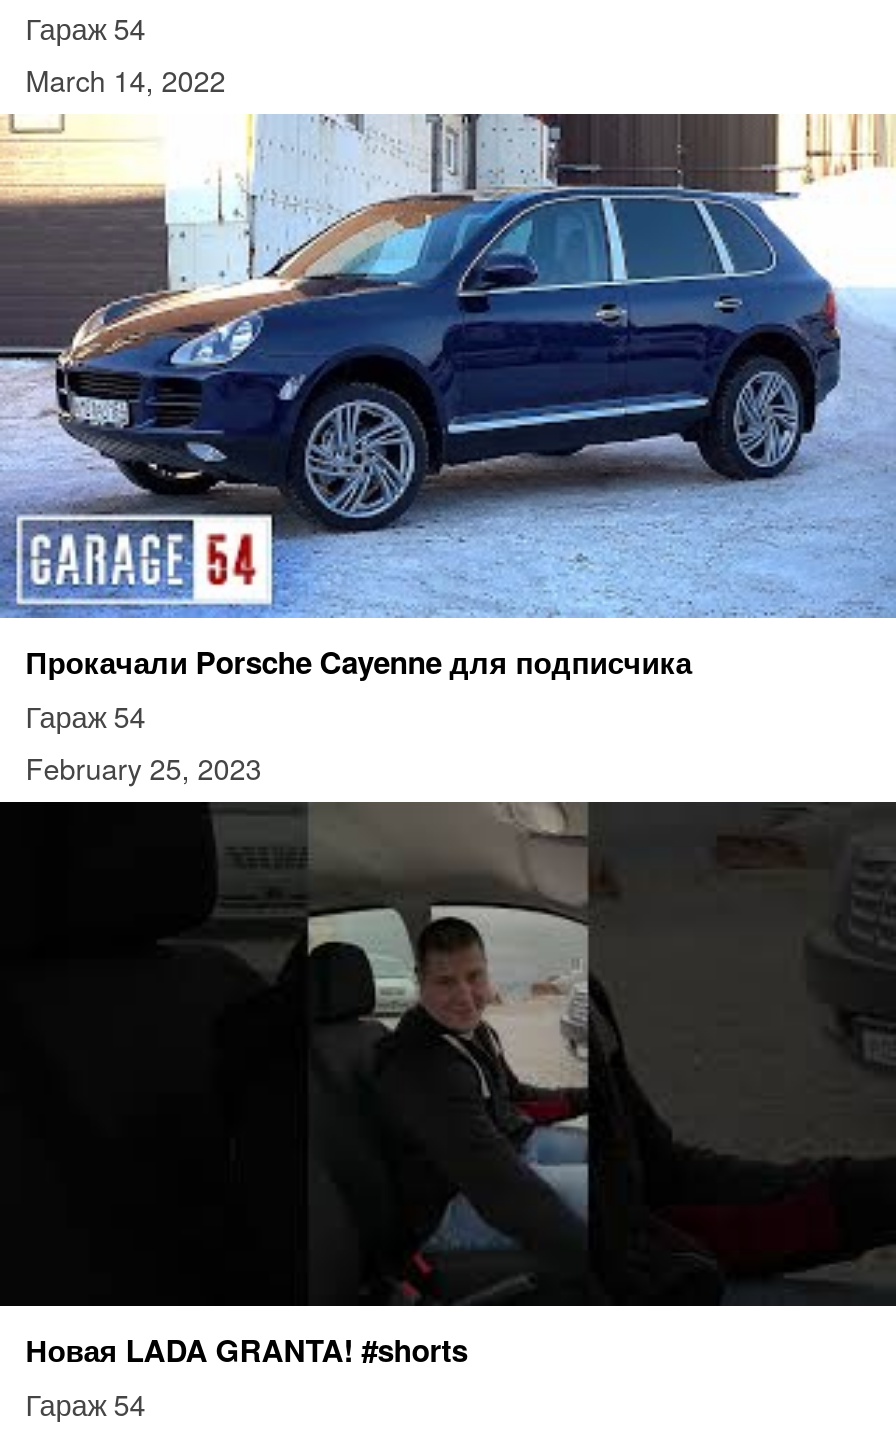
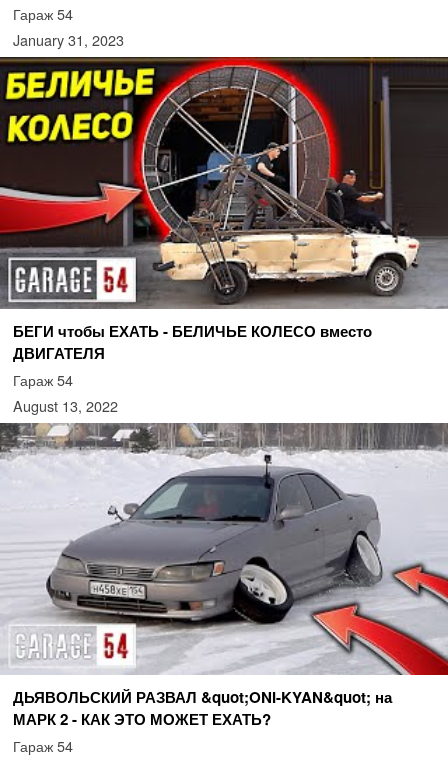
[26,59,226,101] March 14, 2022 -> [13,29,124,50] January 31, 2023
[6,112,890,684] [image] | Прокачали Porsche Cayenne для подписчика -> [3,56,445,364] [image] | БЕГИ чтобы ЕХАТЬ - БЕЛИЧЬЕ КОЛЕСО вместо | ДВИГАТЕЛЯ
[26,746,262,788] February 25, 2023 -> [13,395,118,416] August 13, 2022
[6,804,890,1372] [image] | Новая LADA GRANTA! #shorts -> [3,423,445,730] [image] | ДЬЯВОЛЬСКИЙ РАЗВАЛ &quot;ONI-KYAN&quot; на | МАРК 2 - КАК ЭТО МОЖЕТ ЕХАТЬ?

